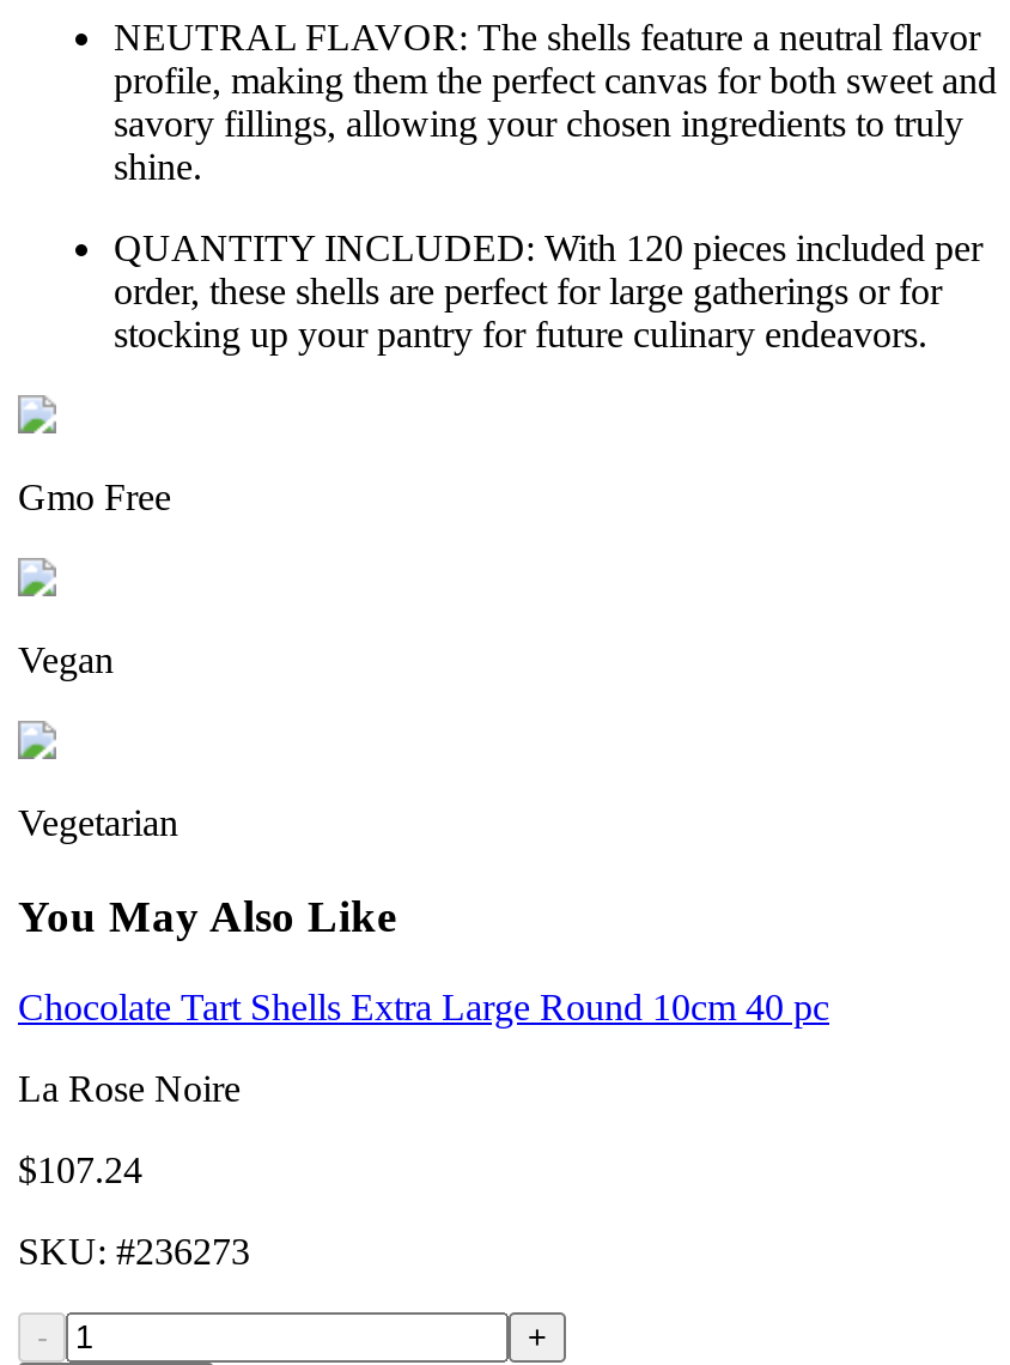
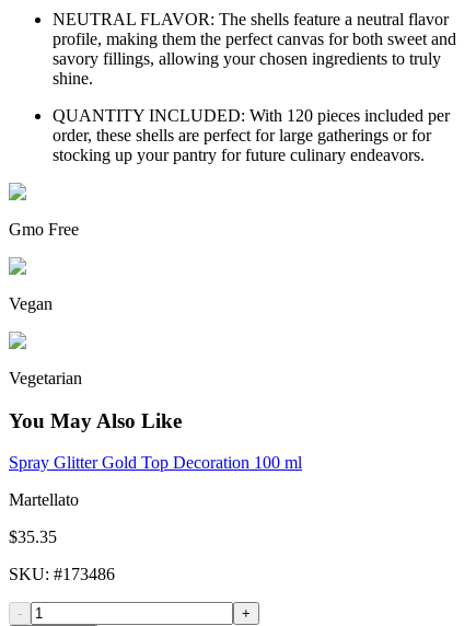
[18,987,829,1028] Chocolate Tart Shells Extra Large Round 10cm 40 pc -> [9,453,302,472] Spray Glitter Gold Top Decoration 100 ml
[18,1069,241,1109] La Rose Noire -> [9,491,79,509] Martellato
[18,1150,142,1191] $107.24 -> [9,528,57,546] $35.35
[18,1231,250,1272] SKU: #236273 -> [9,565,115,584] SKU: #173486

